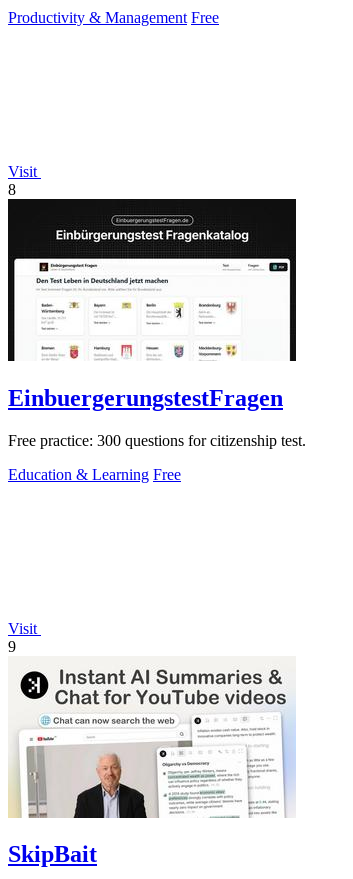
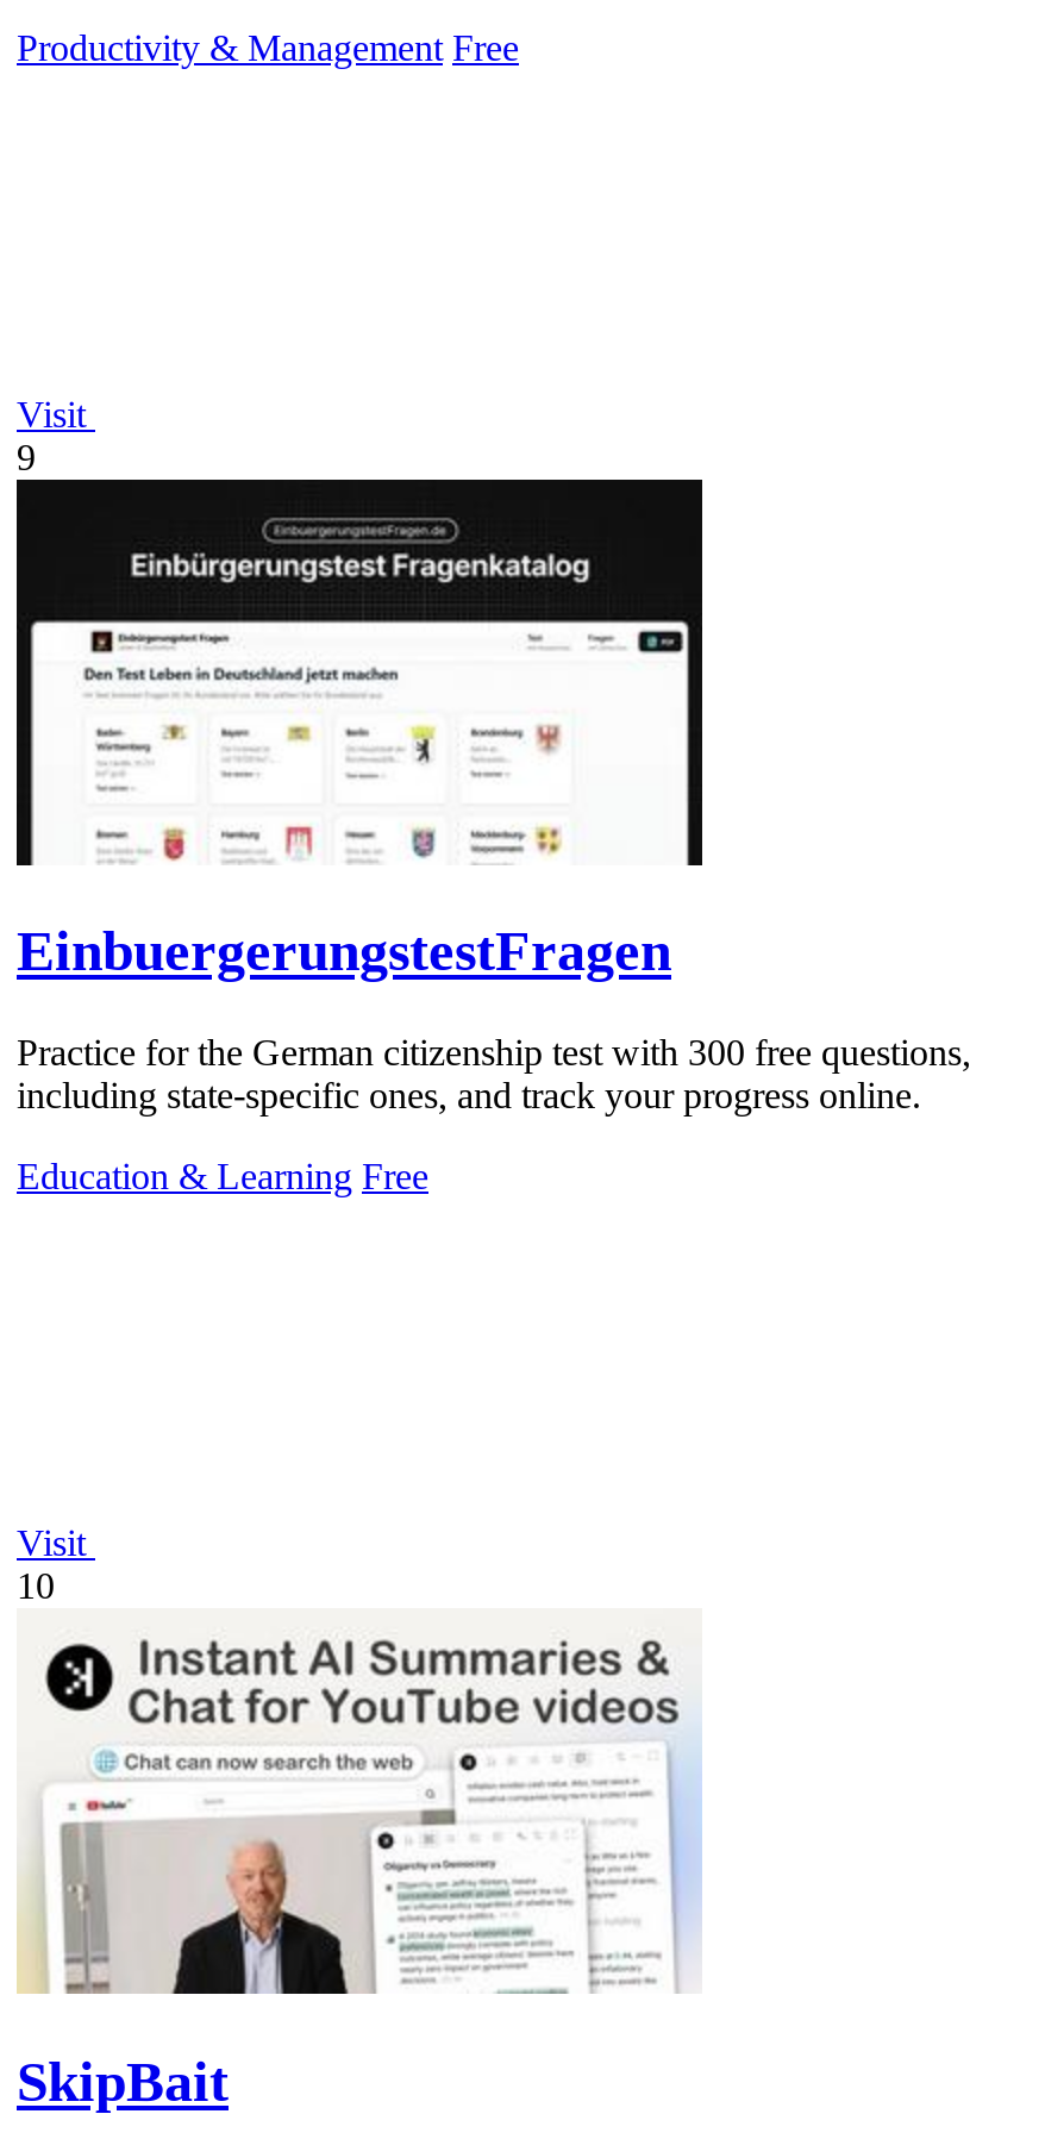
[8,181,16,198] 8 -> [17,436,36,477] 9
[8,431,306,448] Free practice: 300 questions for citizenship test. -> [17,1033,971,1117] Practice for the German citizenship test with 300 free questions, | including state-specific ones, and track your progress online.
[8,637,16,654] 9 -> [17,1566,55,1607] 10

